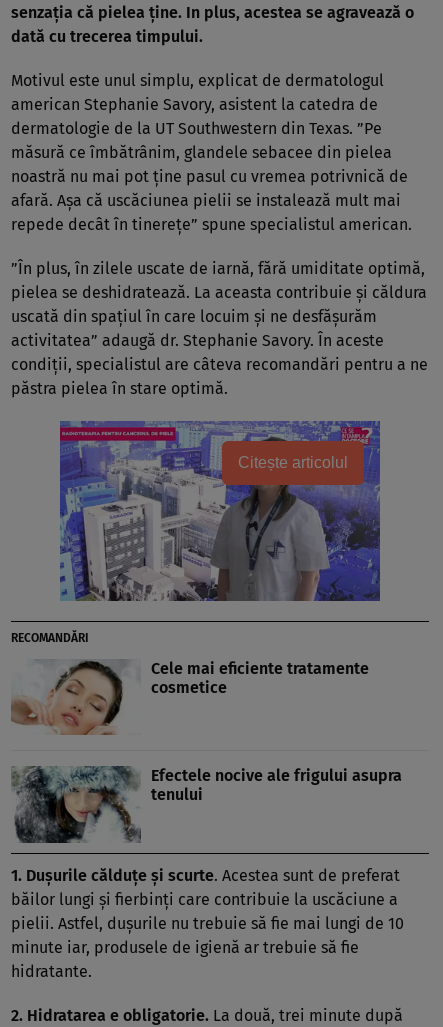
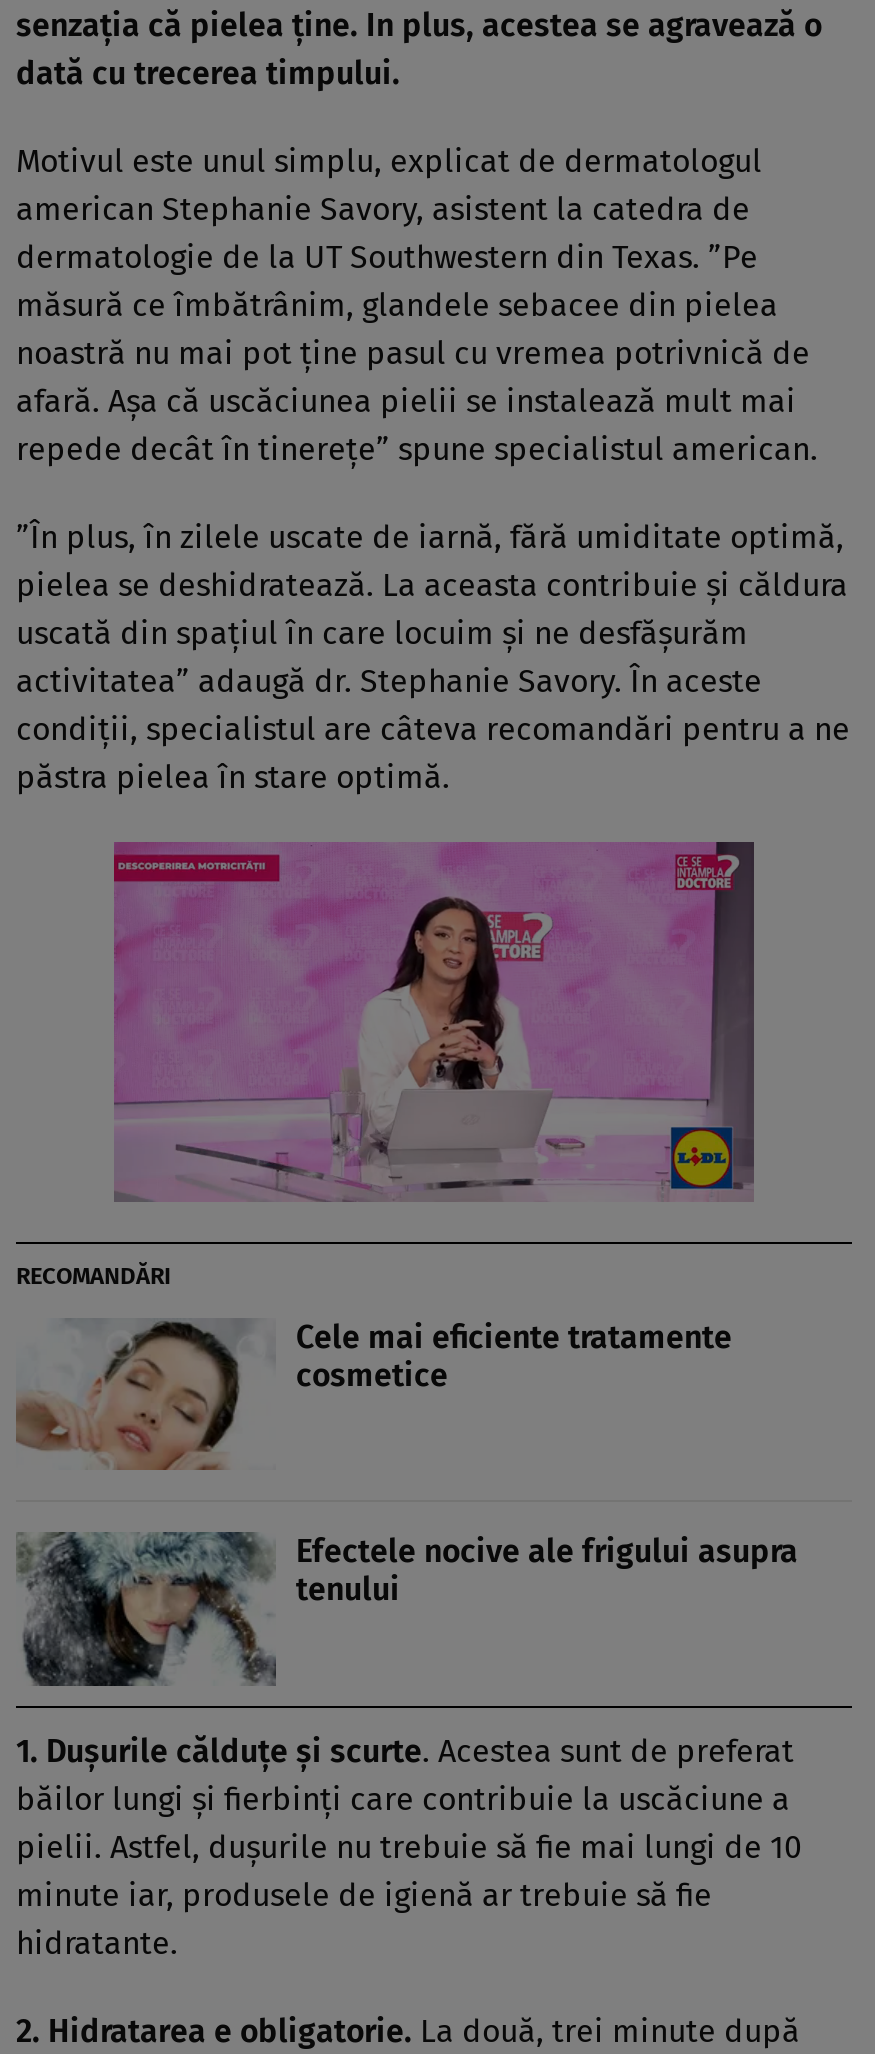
[59,420,381,602] [image] -> [112,840,756,1202] [image]
[238,454,348,471] Citește articolul -> none

